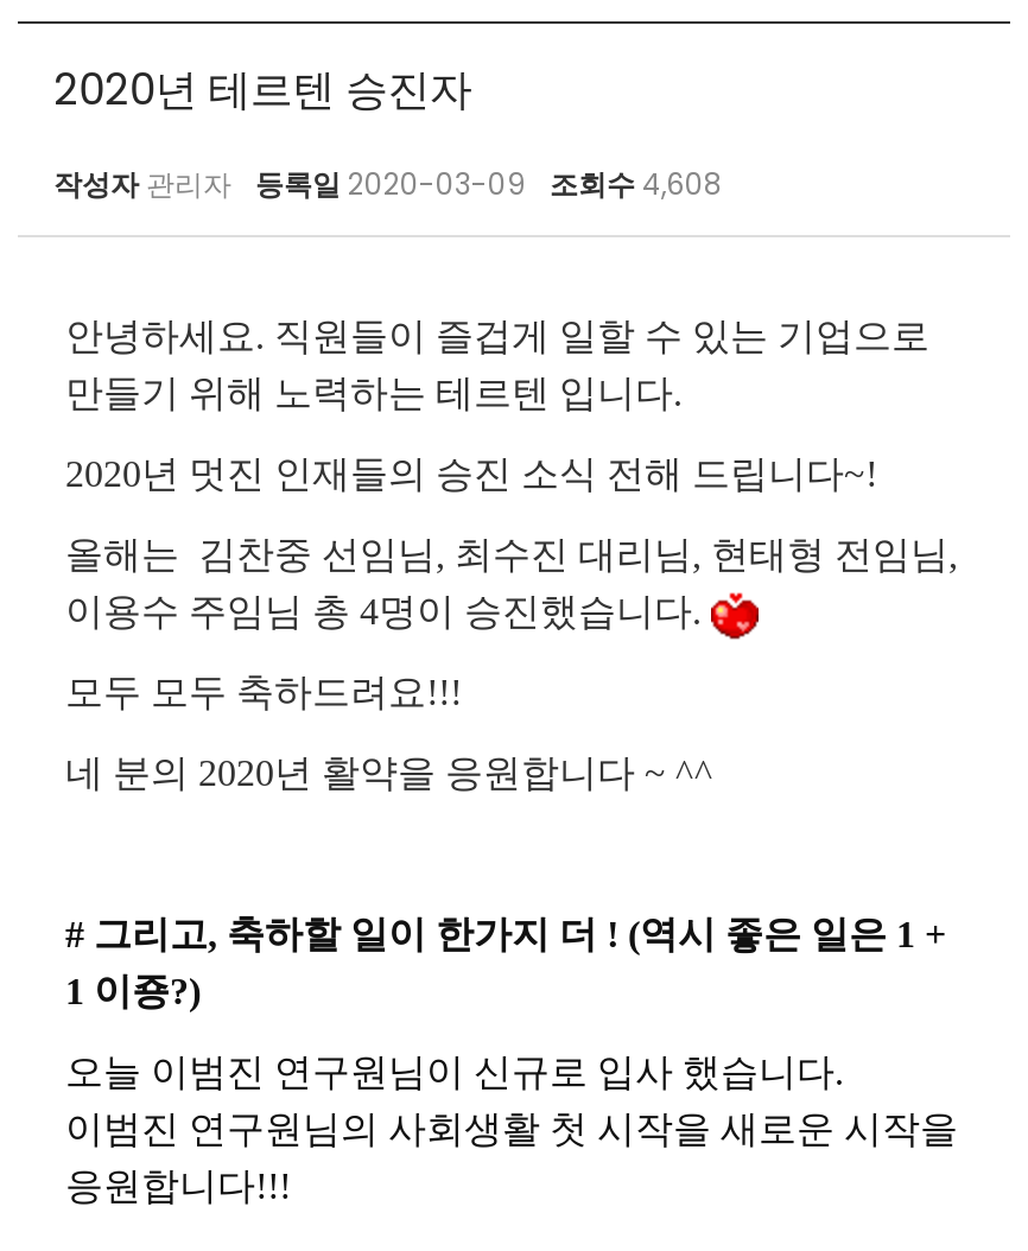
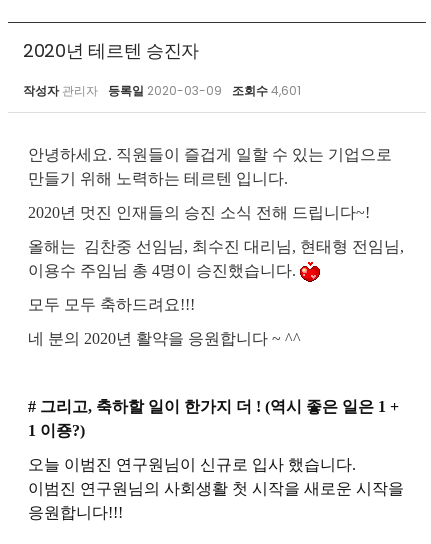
[53,165,723,205] 작성자 관리자 등록일 2020-03-09 조회수 4,608 -> [23,82,301,99] 작성자 관리자 등록일 2020-03-09 조회수 4,601

